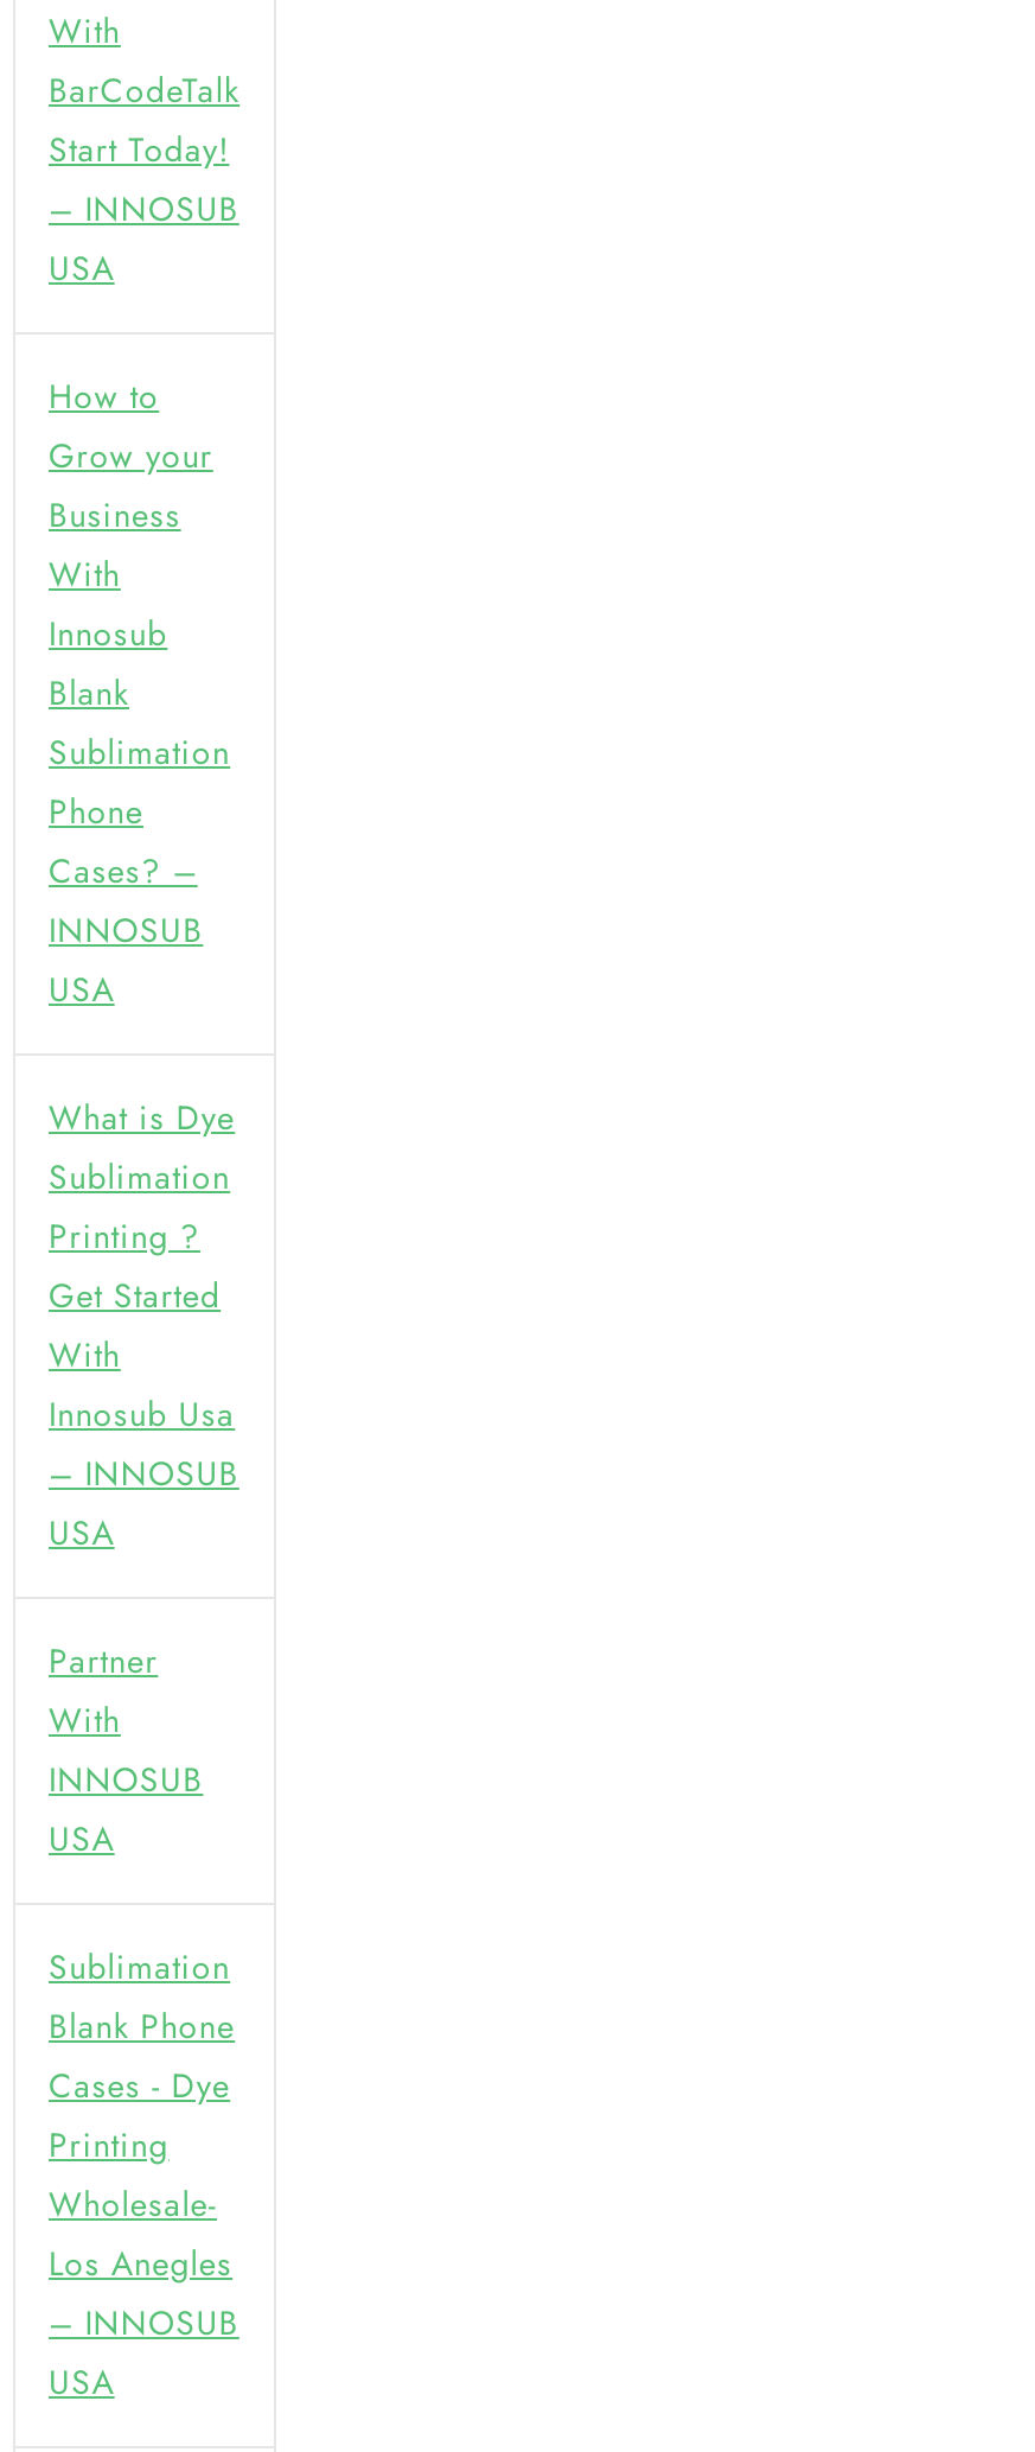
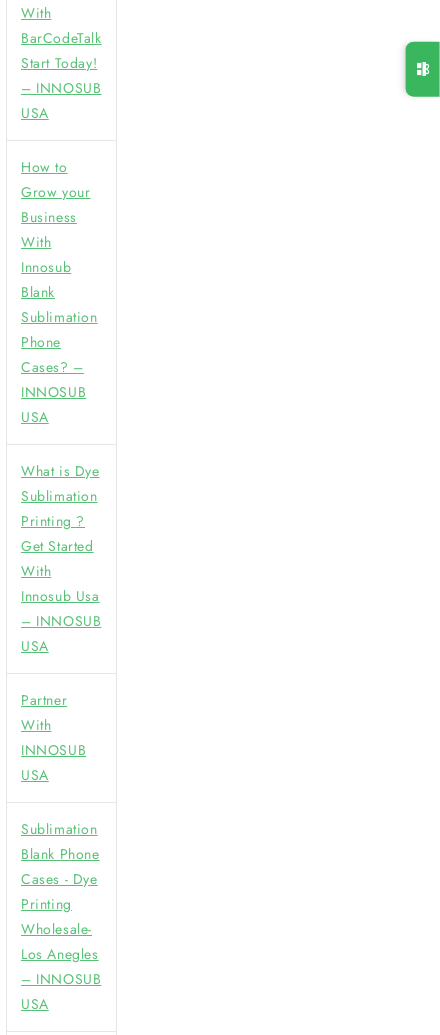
none -> [402,40,437,99] [image]

